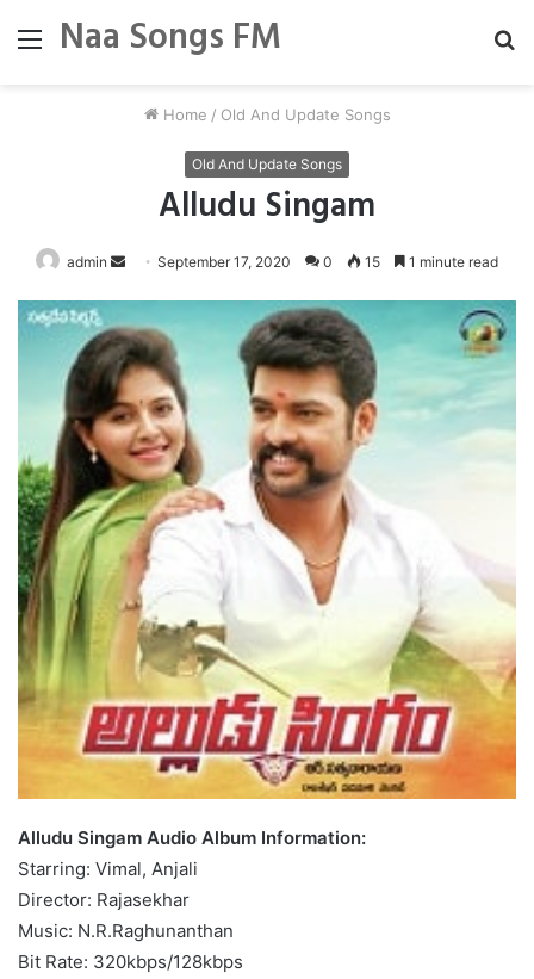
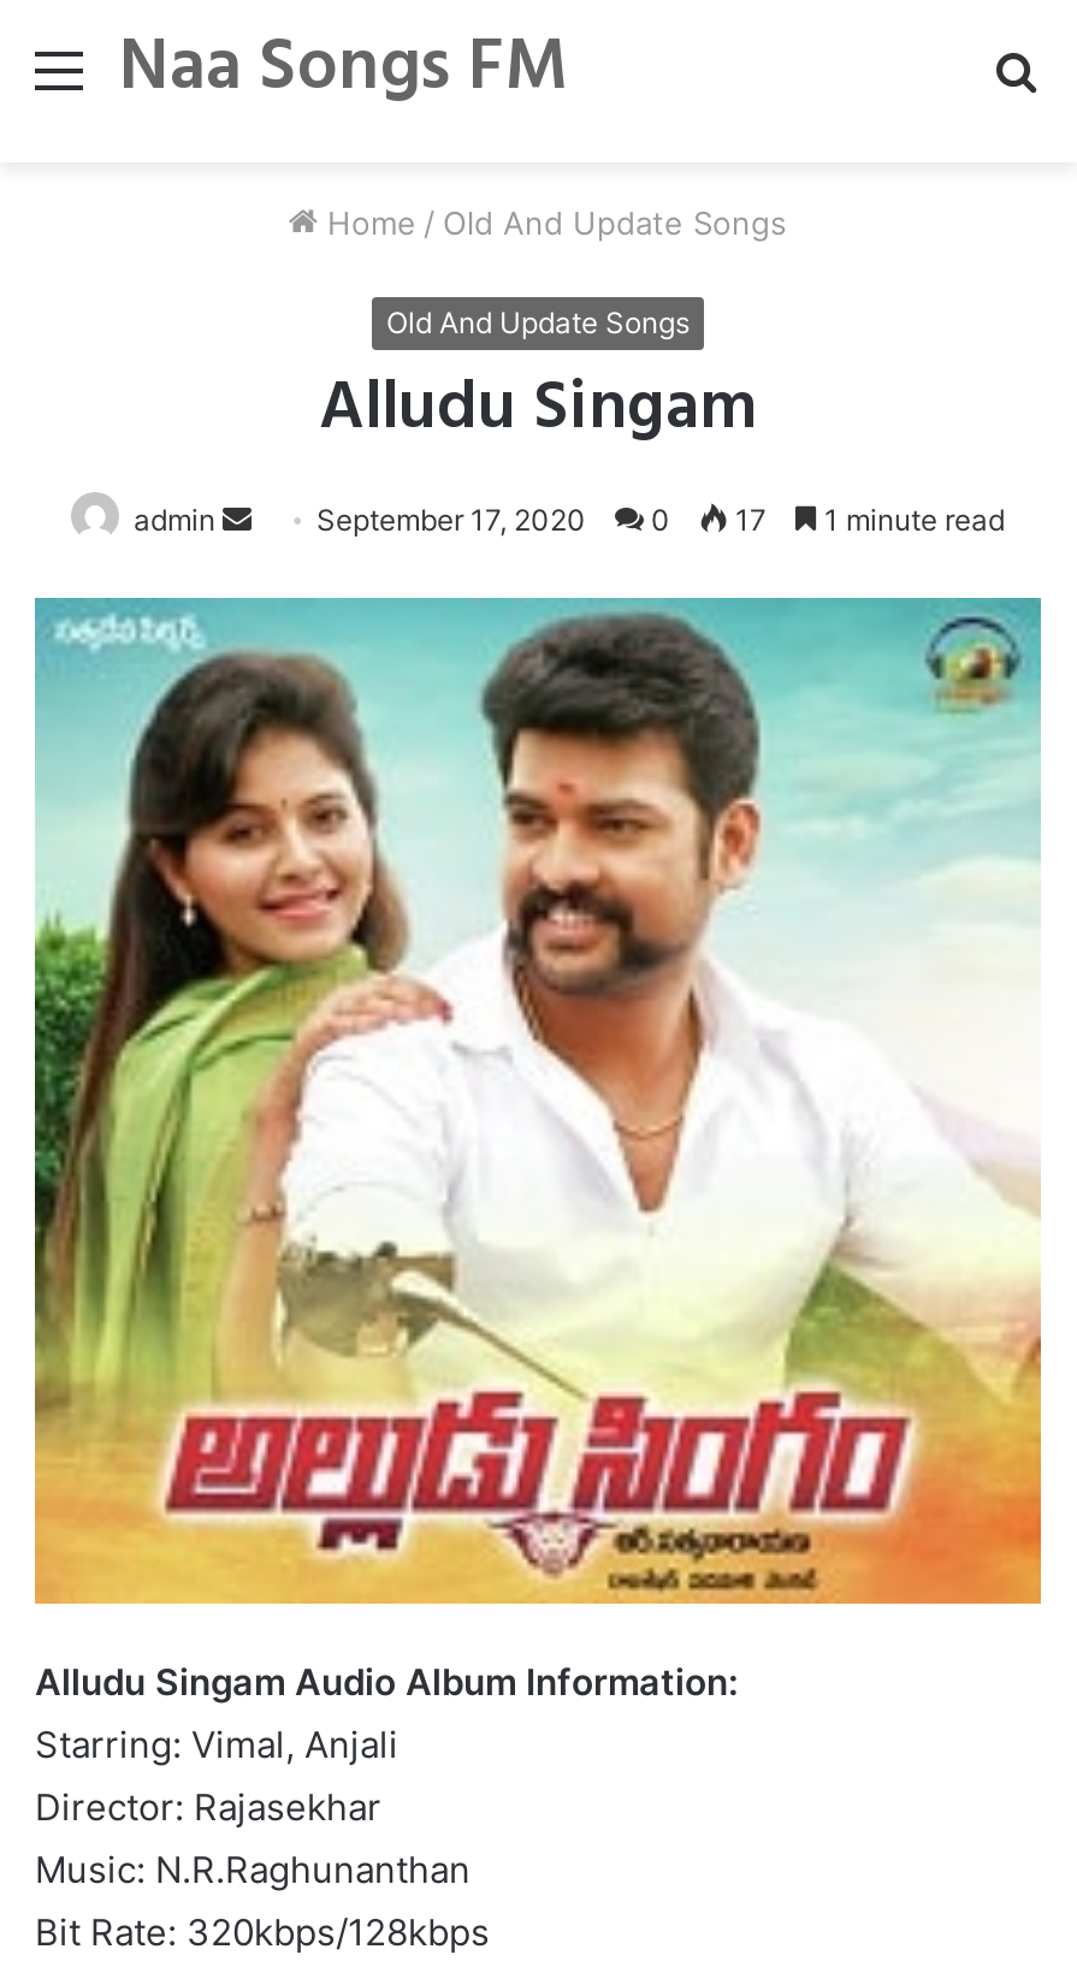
[361,253,380,271] 15 -> [728,502,767,538] 17

